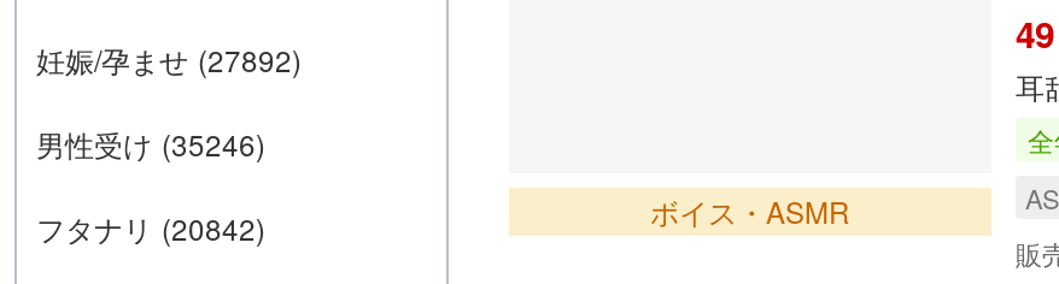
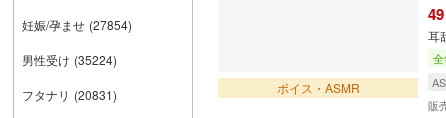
[36,39,302,79] 妊娠/孕ませ (27892) -> [22,16,132,33] 妊娠/孕ませ (27854)
[36,123,265,164] 男性受け (35246) -> [22,51,117,68] 男性受け (35224)
[36,207,265,248] フタナリ (20842) -> [22,86,117,103] フタナリ (20831)

